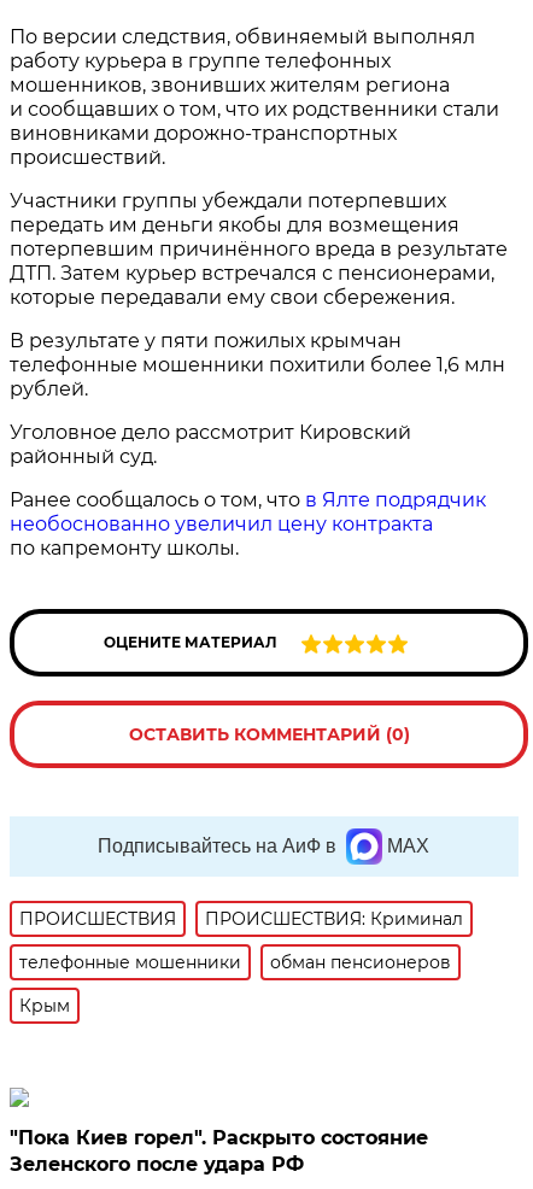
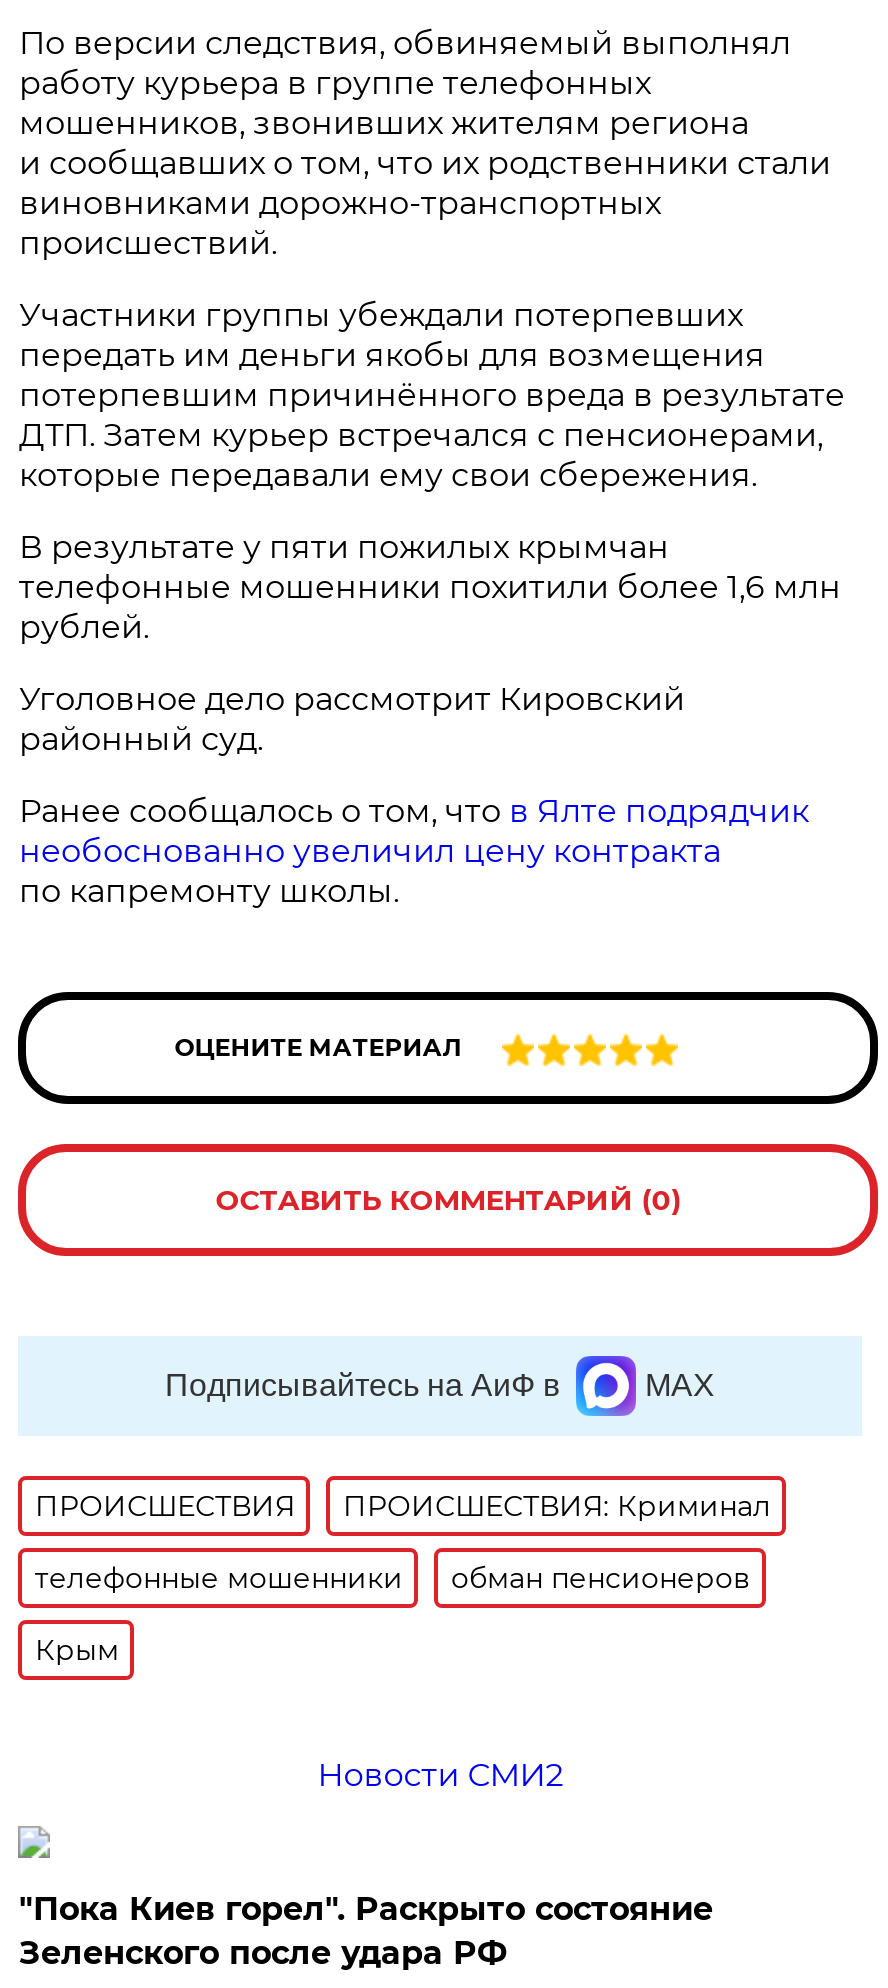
none -> [317,1756,563,1794] Новости СМИ2

